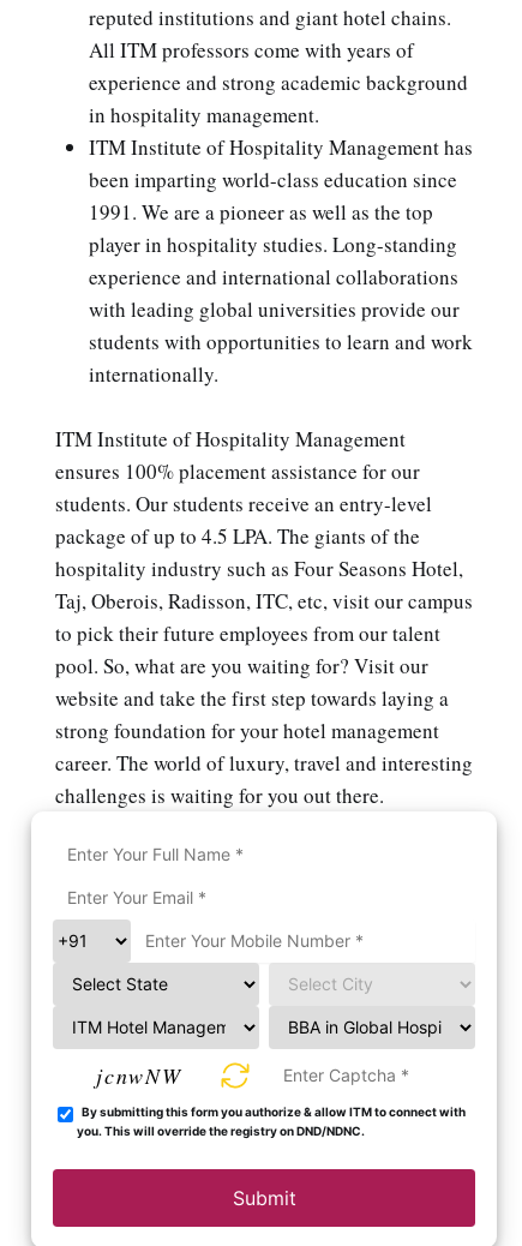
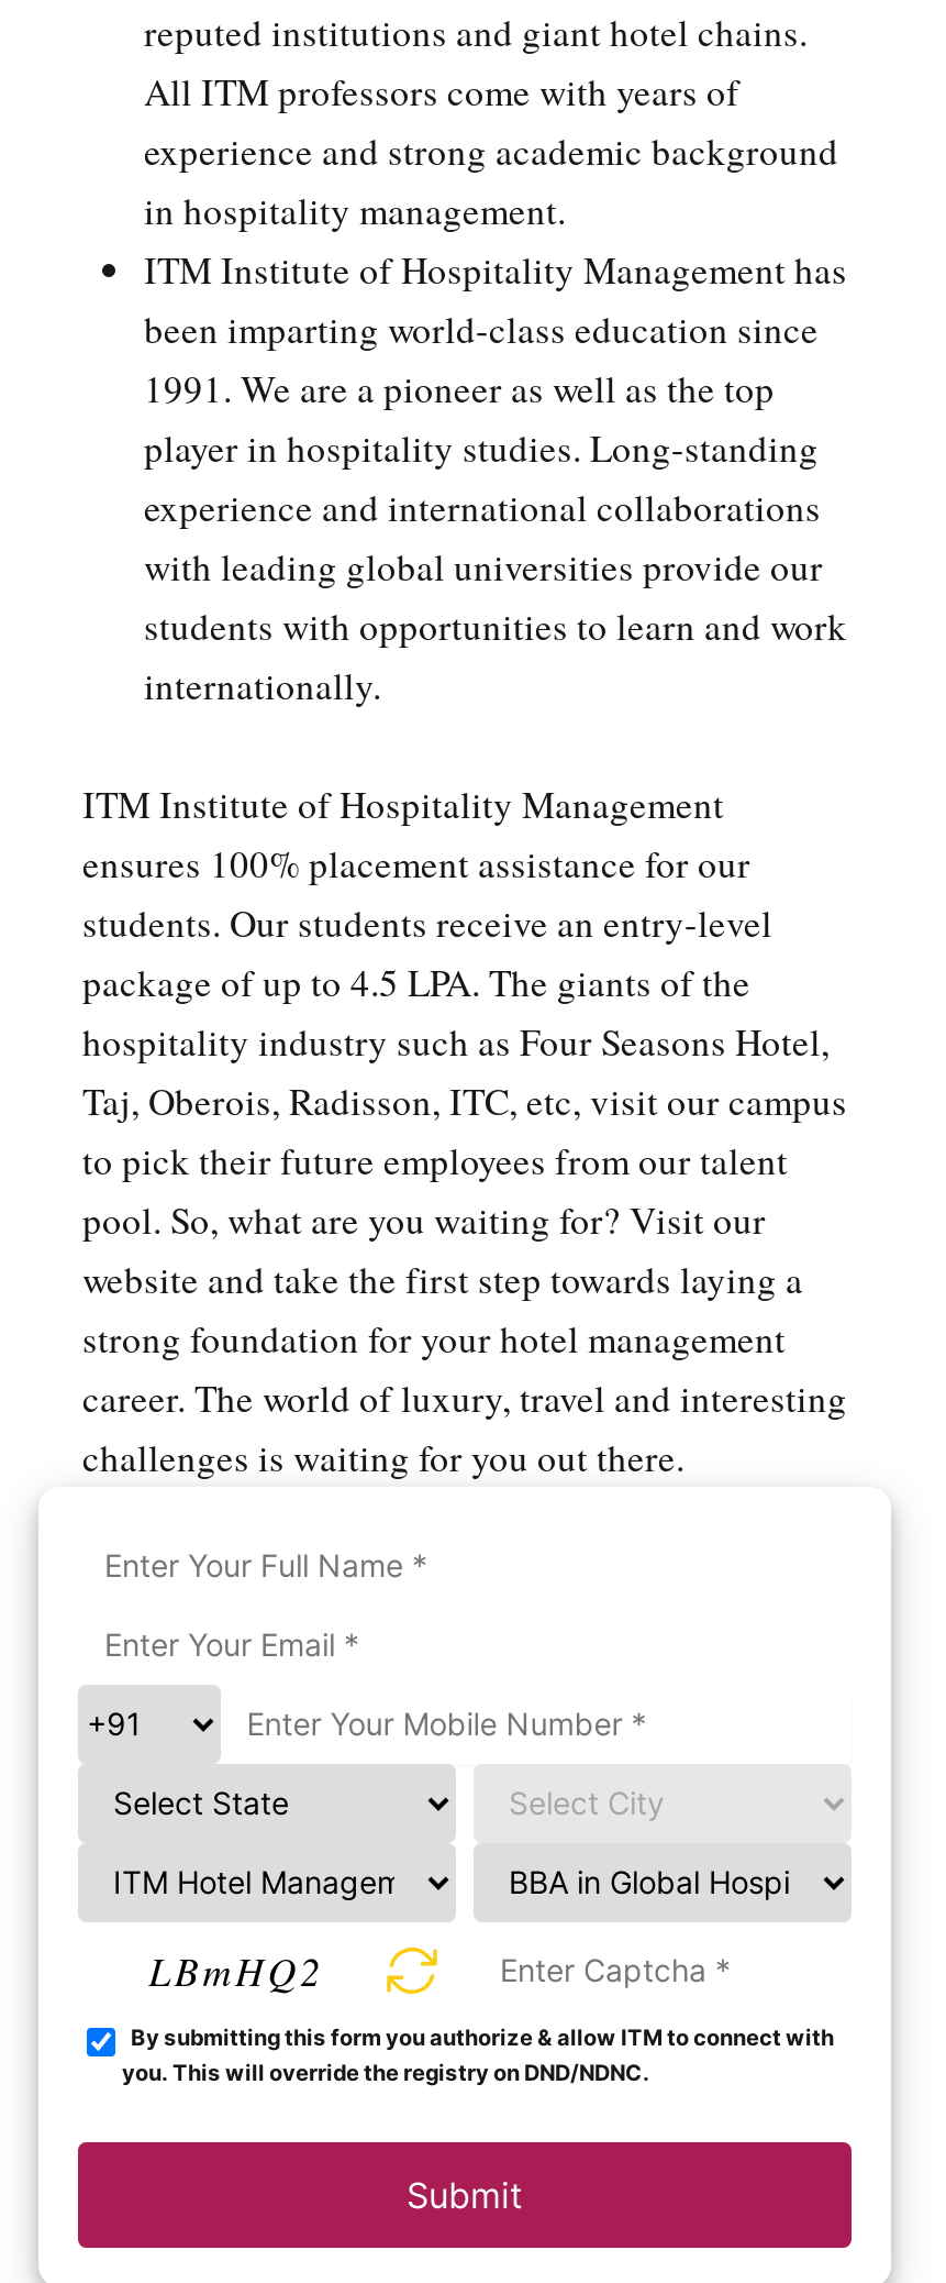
[96,1061,182,1090] jcnwNW -> [149,1944,324,1996] LBmHQ2

